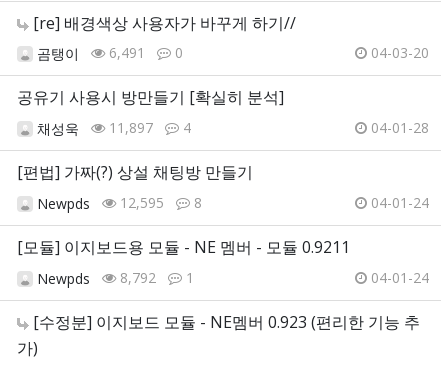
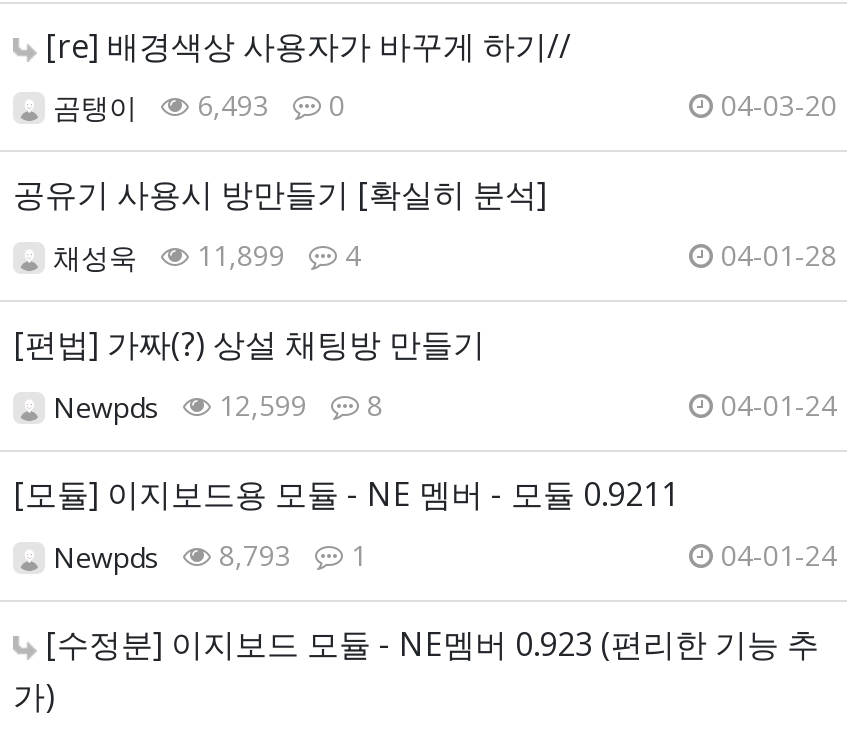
[37,43,183,63] 곰탱이 6,491 0 -> [53,86,345,126] 곰탱이 6,493 0
[37,118,191,138] 채성욱 11,897 4 -> [53,236,361,276] 채성욱 11,899 4
[37,193,202,213] Newpds 12,595 8 -> [53,386,383,426] Newpds 12,599 8
[37,268,194,288] Newpds 8,792 1 -> [53,536,367,576] Newpds 8,793 1

